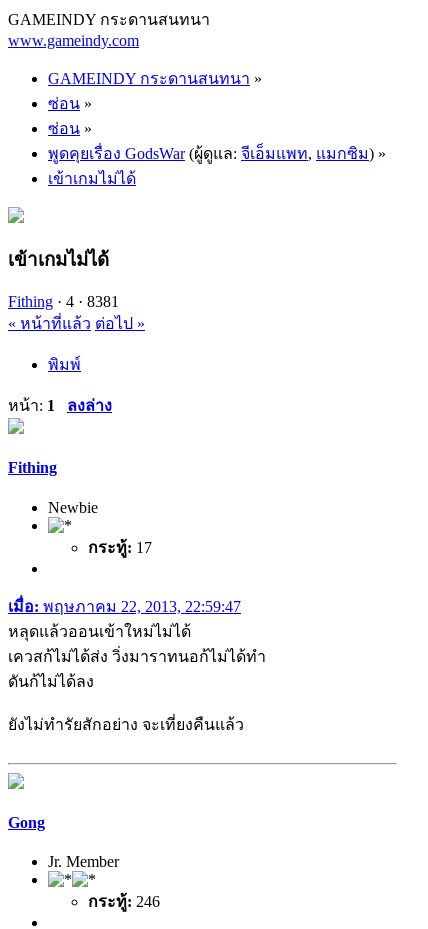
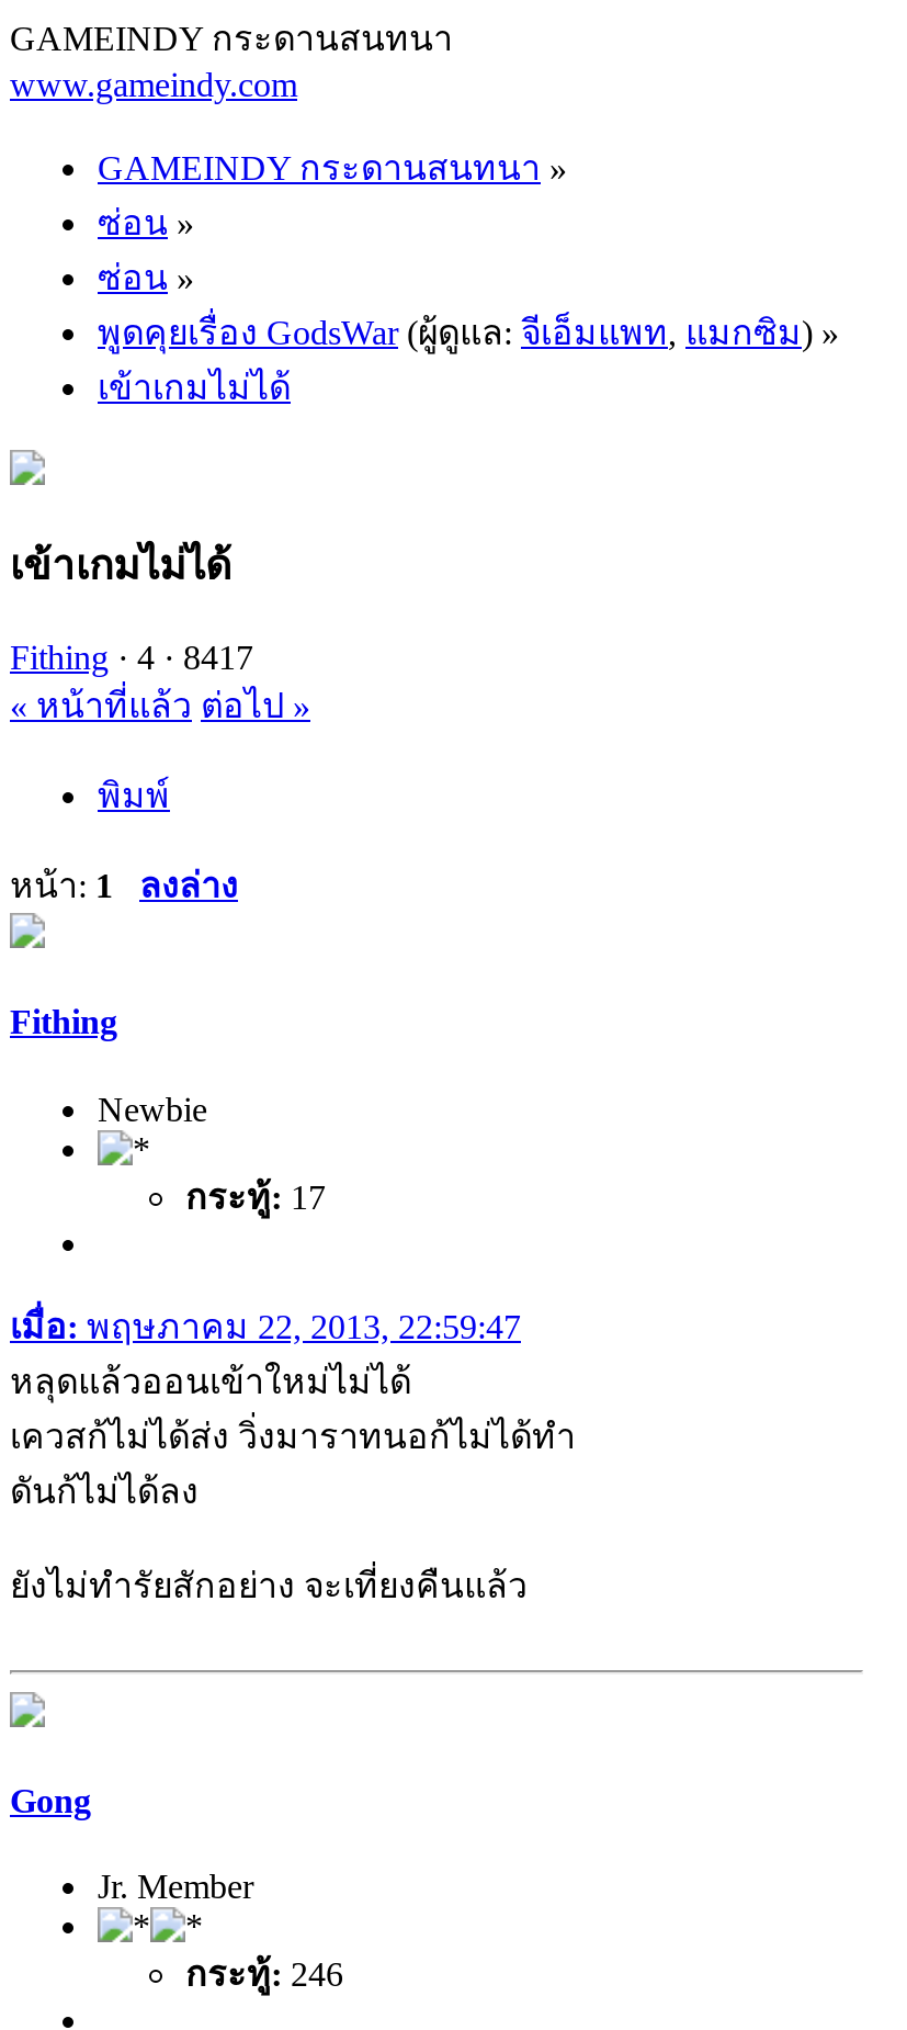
[8,293,119,310] Fithing · 4 · 8381 -> [10,639,253,676] Fithing · 4 · 8417

